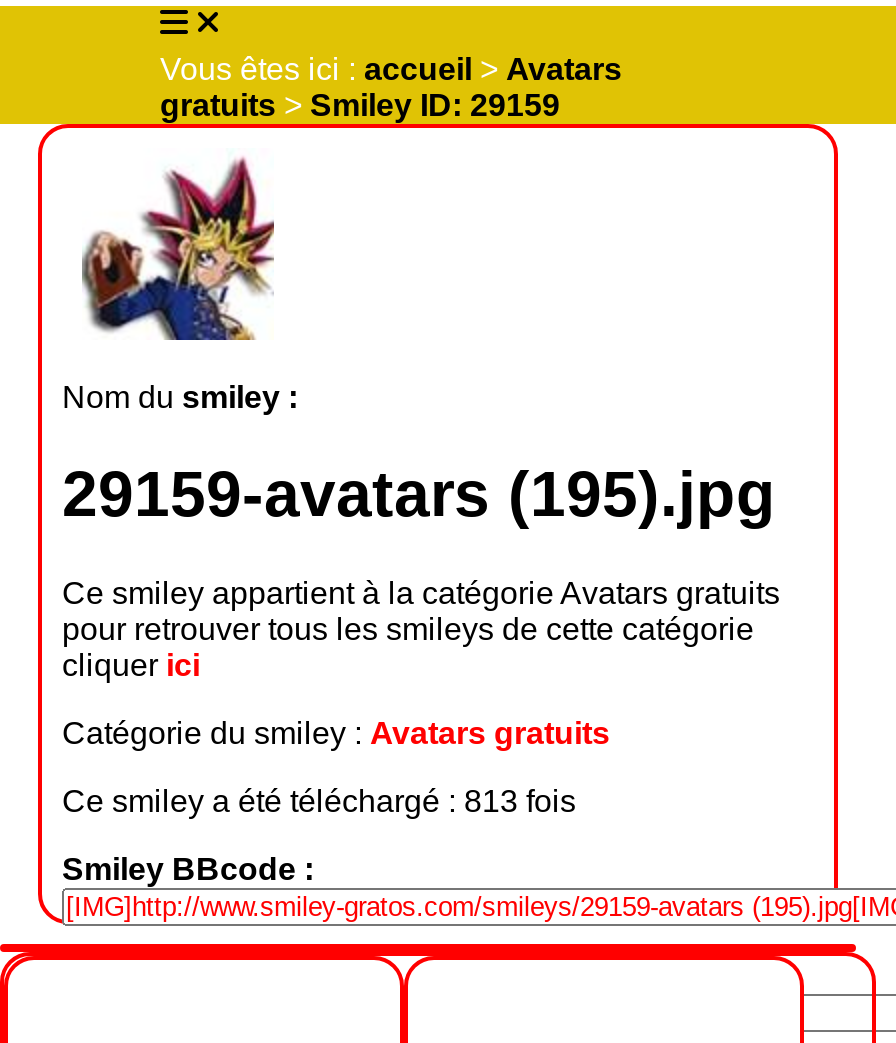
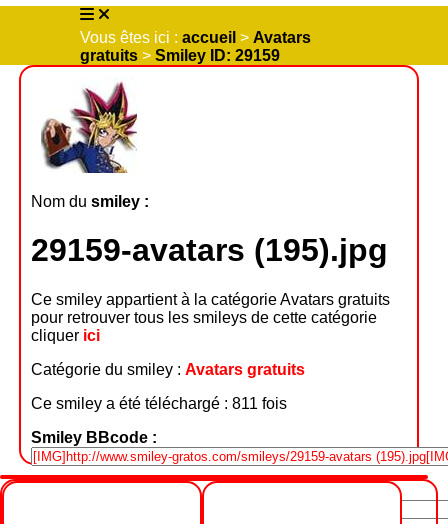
[62,784,576,818] Ce smiley a été téléchargé : 813 fois -> [31,395,287,412] Ce smiley a été téléchargé : 811 fois

